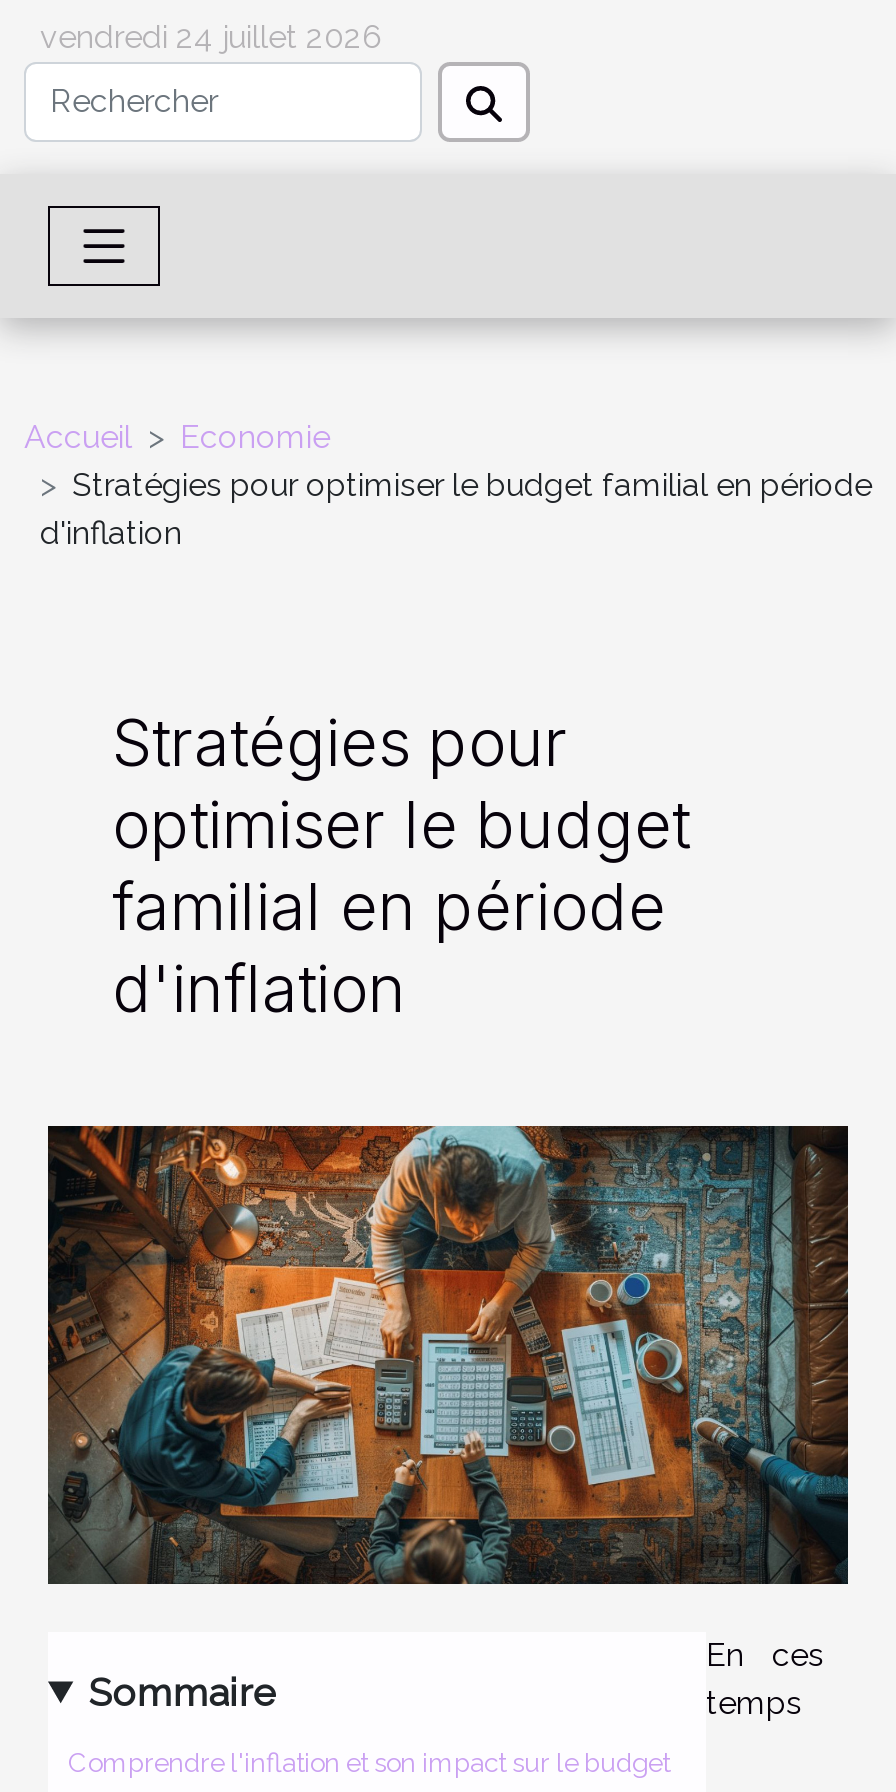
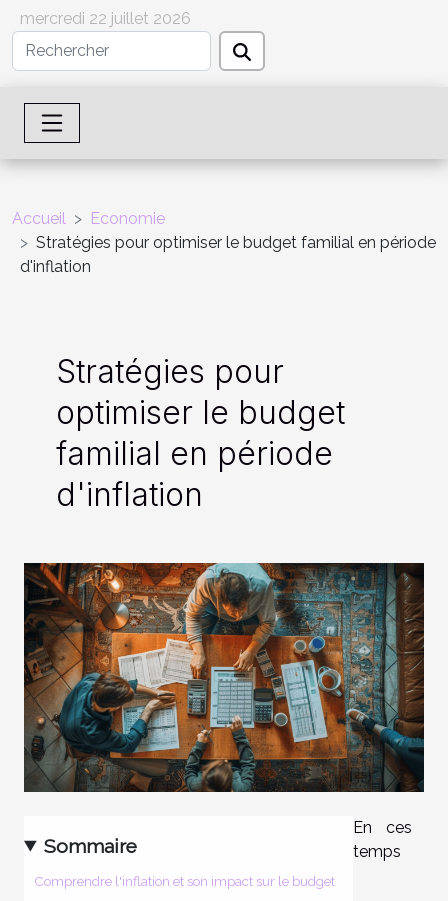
[40,18,382,56] vendredi 24 juillet 2026 -> [20,9,191,28] mercredi 22 juillet 2026

